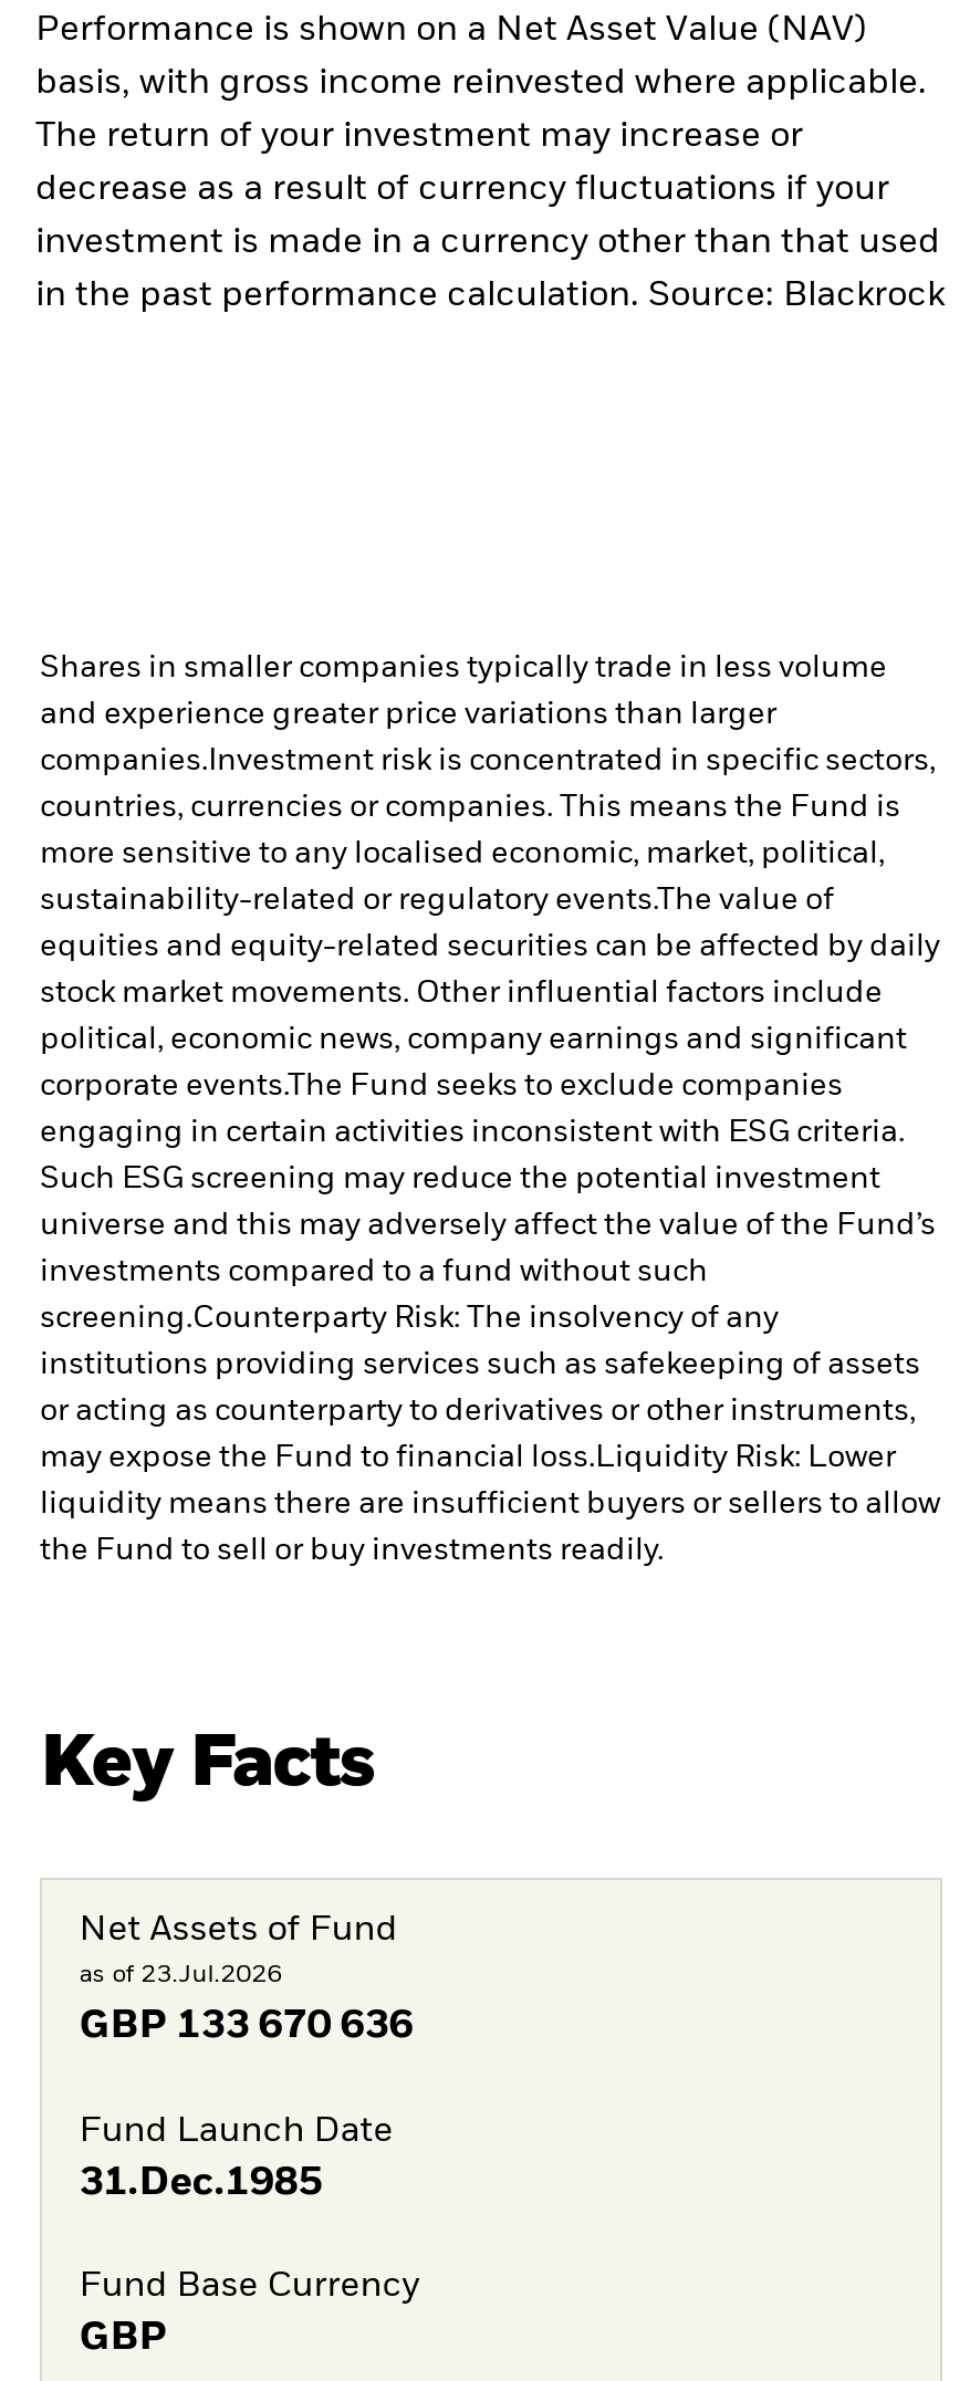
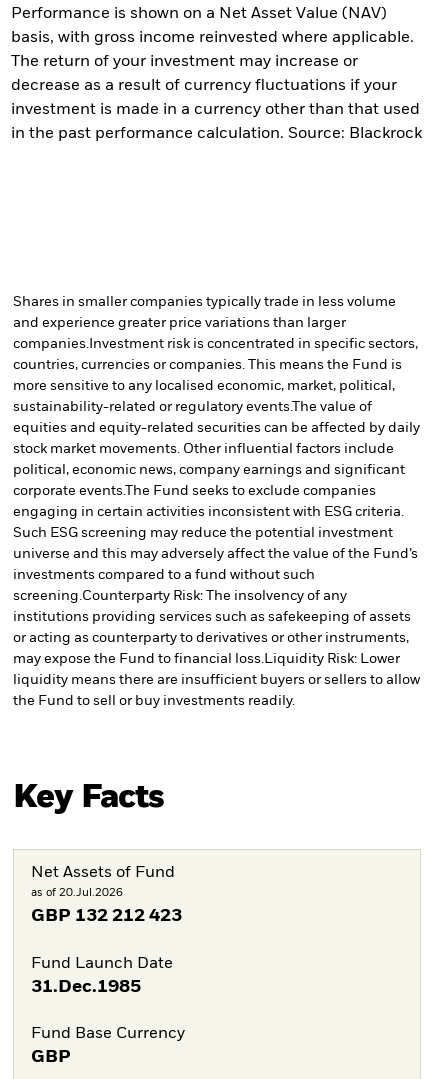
[79,1961,283,1986] as of 23.Jul.2026 -> [31,887,123,898] as of 20.Jul.2026
[79,2006,413,2045] GBP 133 670 636 -> [31,907,182,925] GBP 132 212 423

